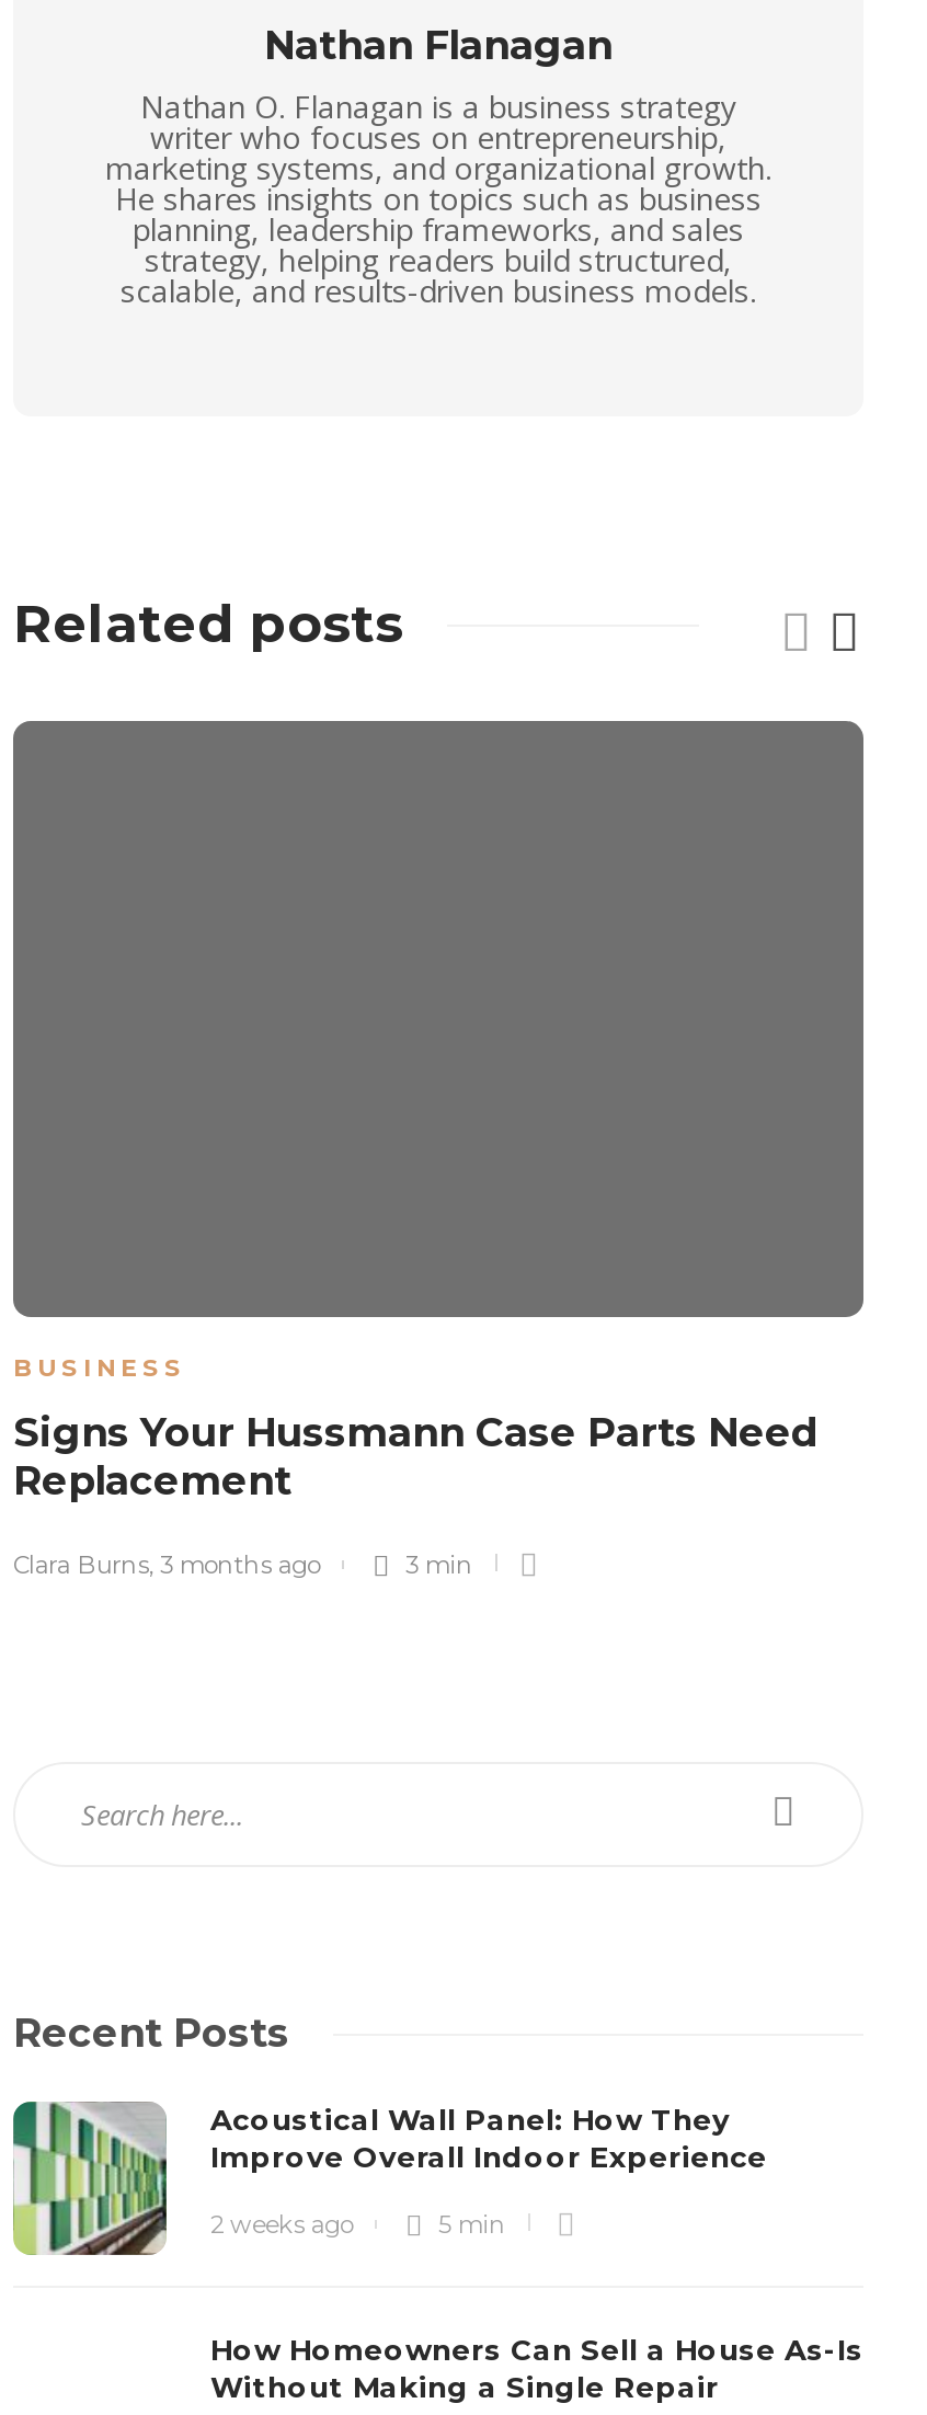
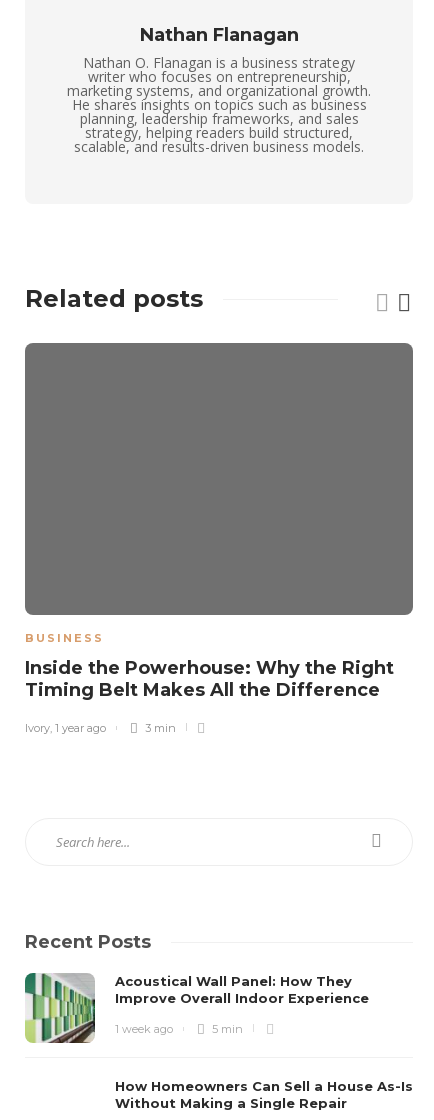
[13,1409,820,1505] Signs Your Hussmann Case Parts Need | Replacement -> [25,657,394,701] Inside the Powerhouse: Why the Right | Timing Belt Makes All the Difference
[13,1549,320,1580] Clara Burns, 3 months ago -> [25,721,106,735] Ivory, 1 year ago
[210,2209,353,2239] 2 weeks ago -> [115,1022,173,1036] 1 week ago

